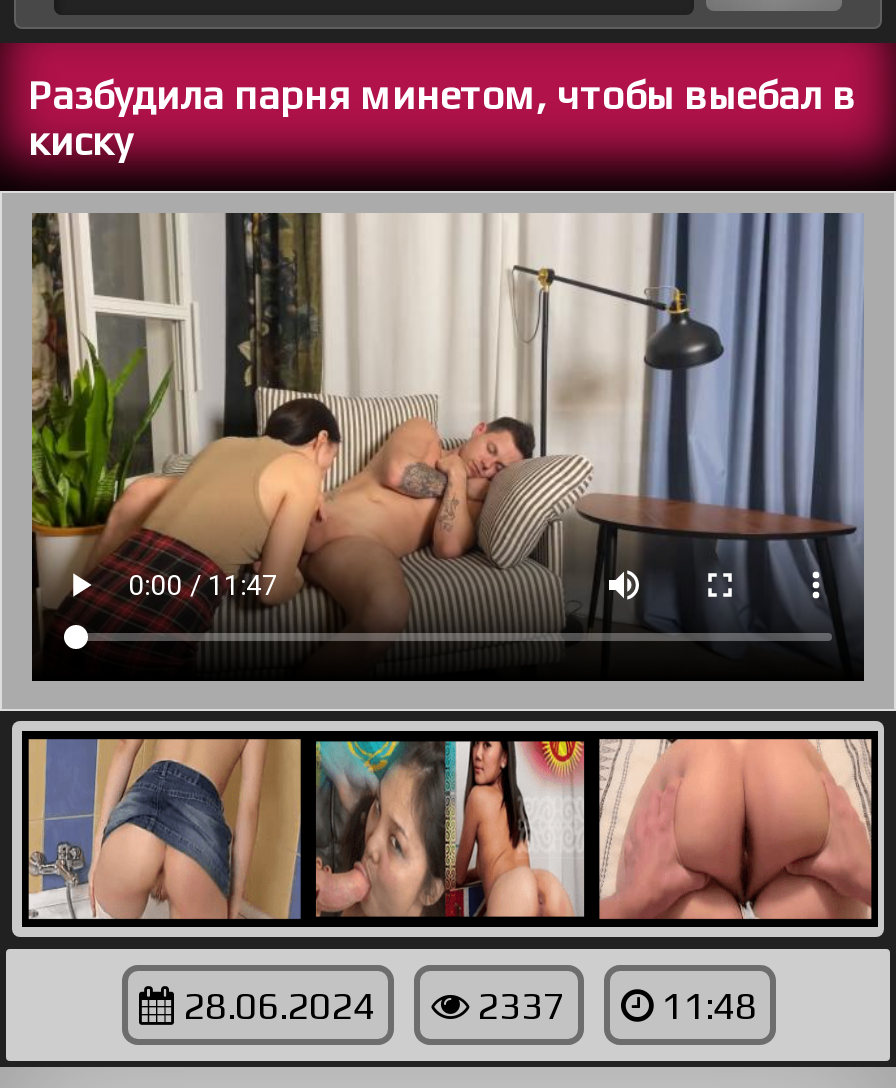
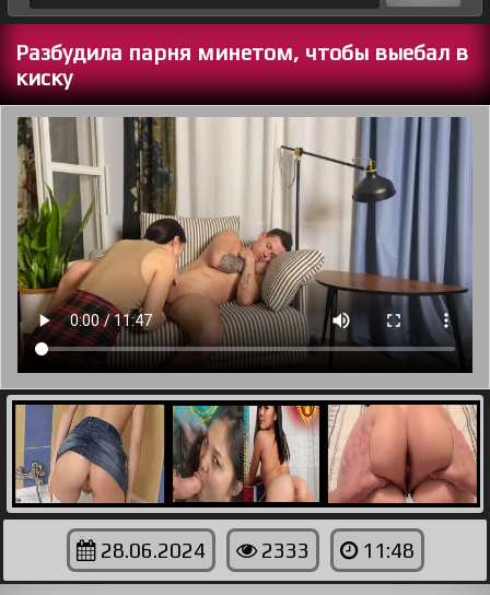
[469,983,757,1027] 2337 11:48 -> [256,538,414,562] 2333 11:48

